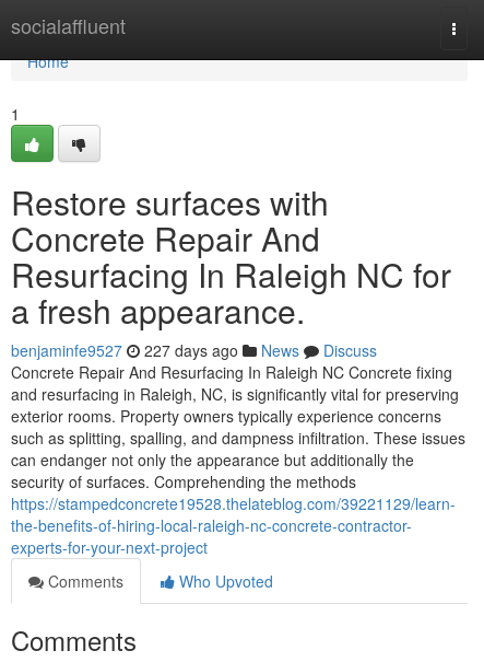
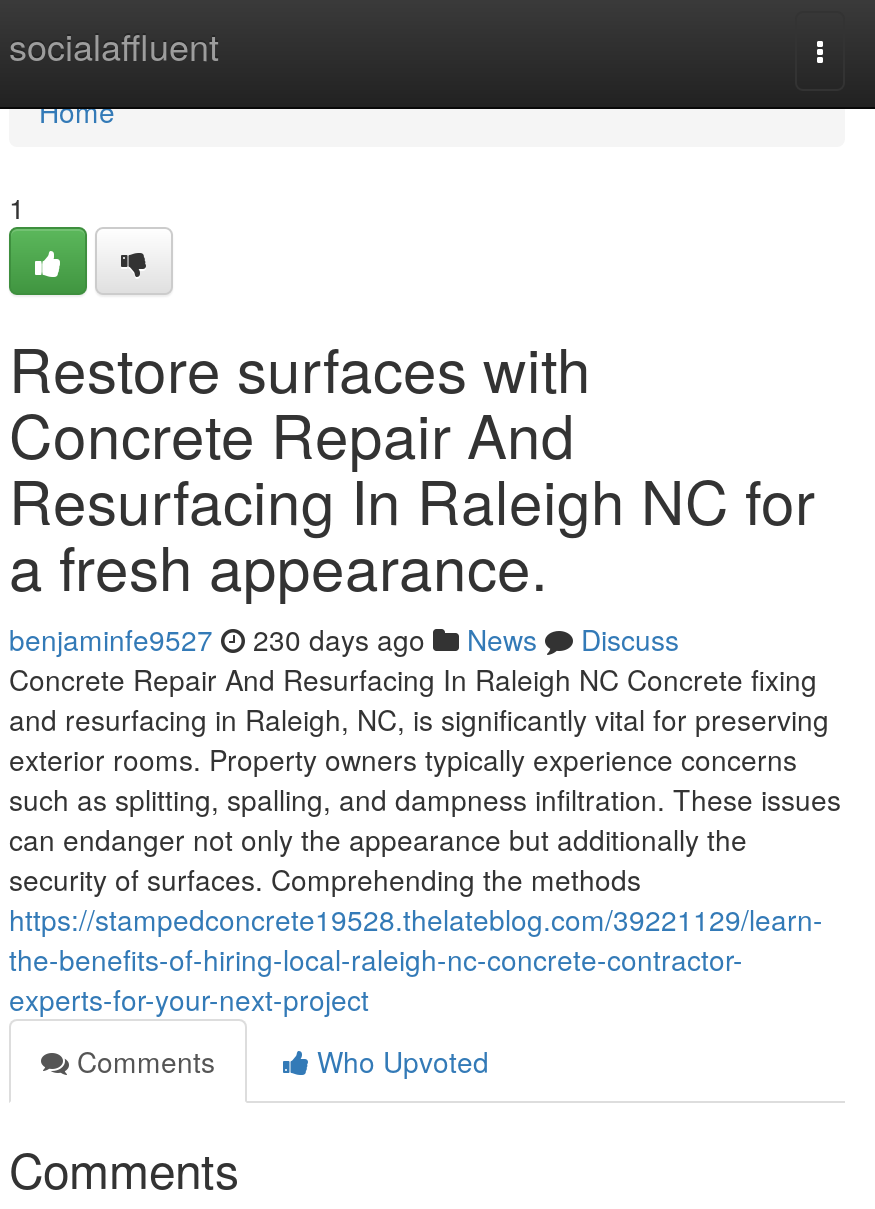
[11,339,377,361] benjaminfe9527 227 days ago News Discuss -> [9,619,679,659] benjaminfe9527 230 days ago News Discuss

